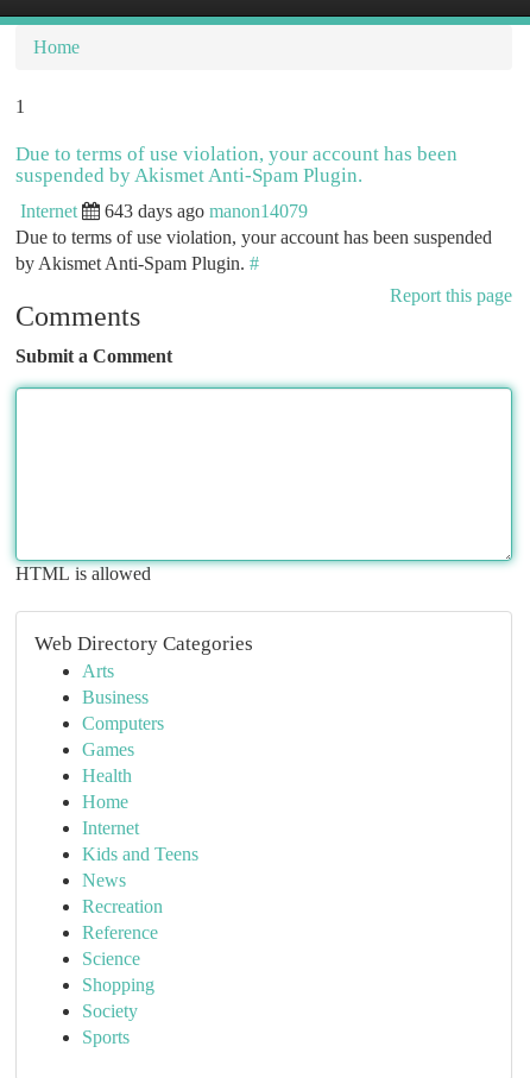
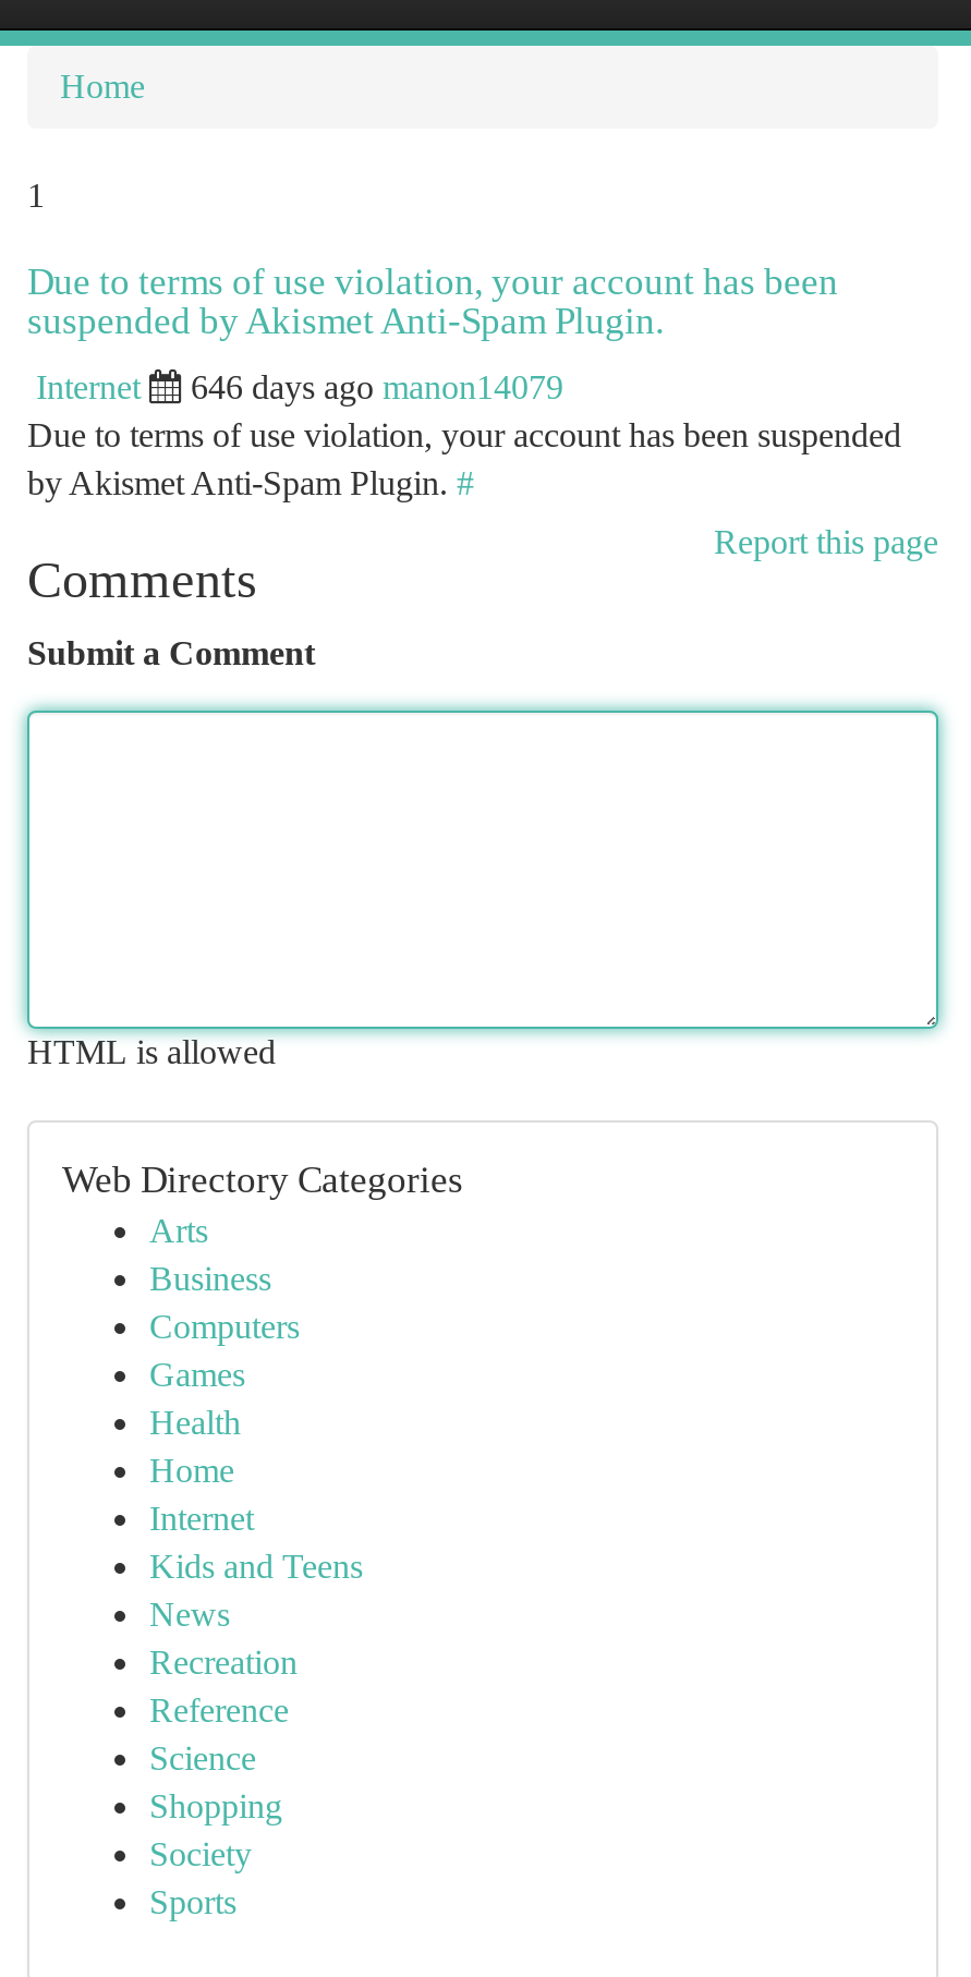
[105,201,308,221] 643 days ago manon14079 -> [191,368,563,405] 646 days ago manon14079

